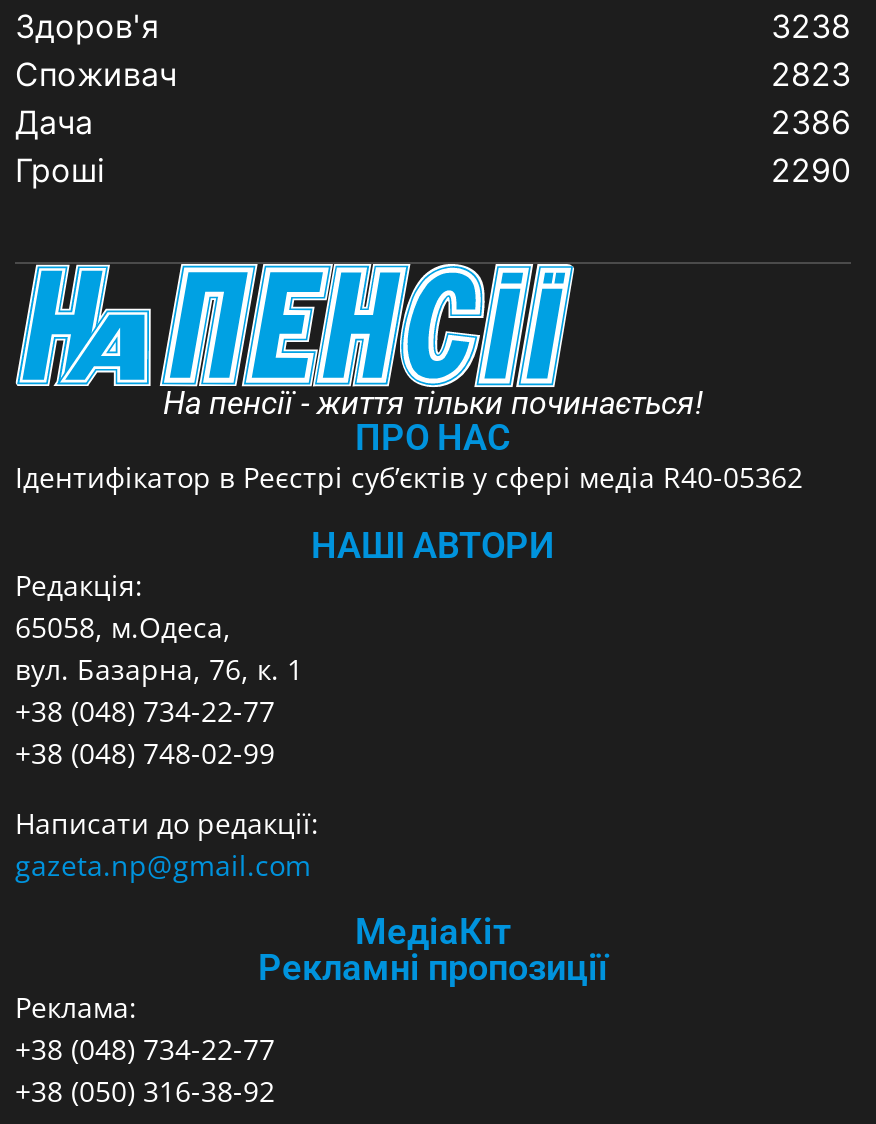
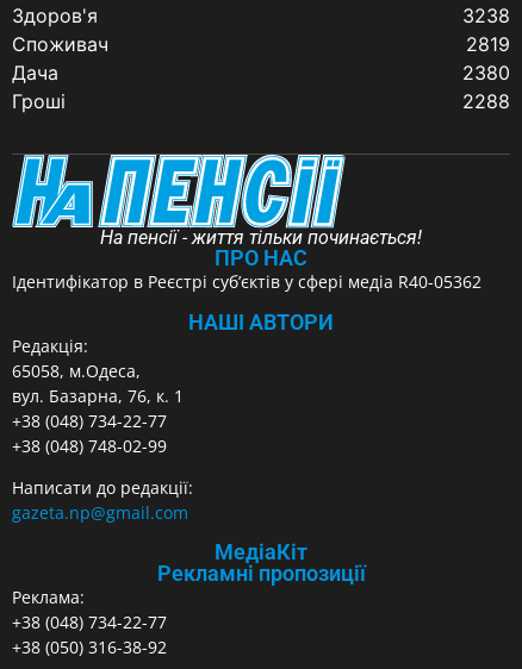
[771,54,851,94] 2823 -> [466,32,510,56] 2819
[771,102,851,142] 2386 -> [462,60,510,84] 2380
[771,150,851,190] 2290 -> [462,89,510,113] 2288

